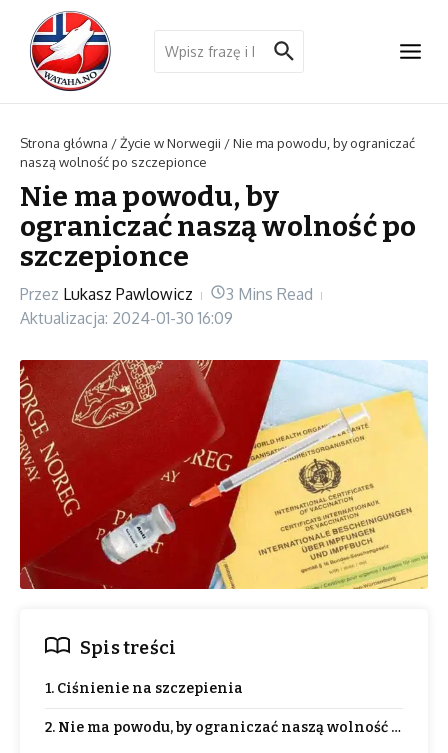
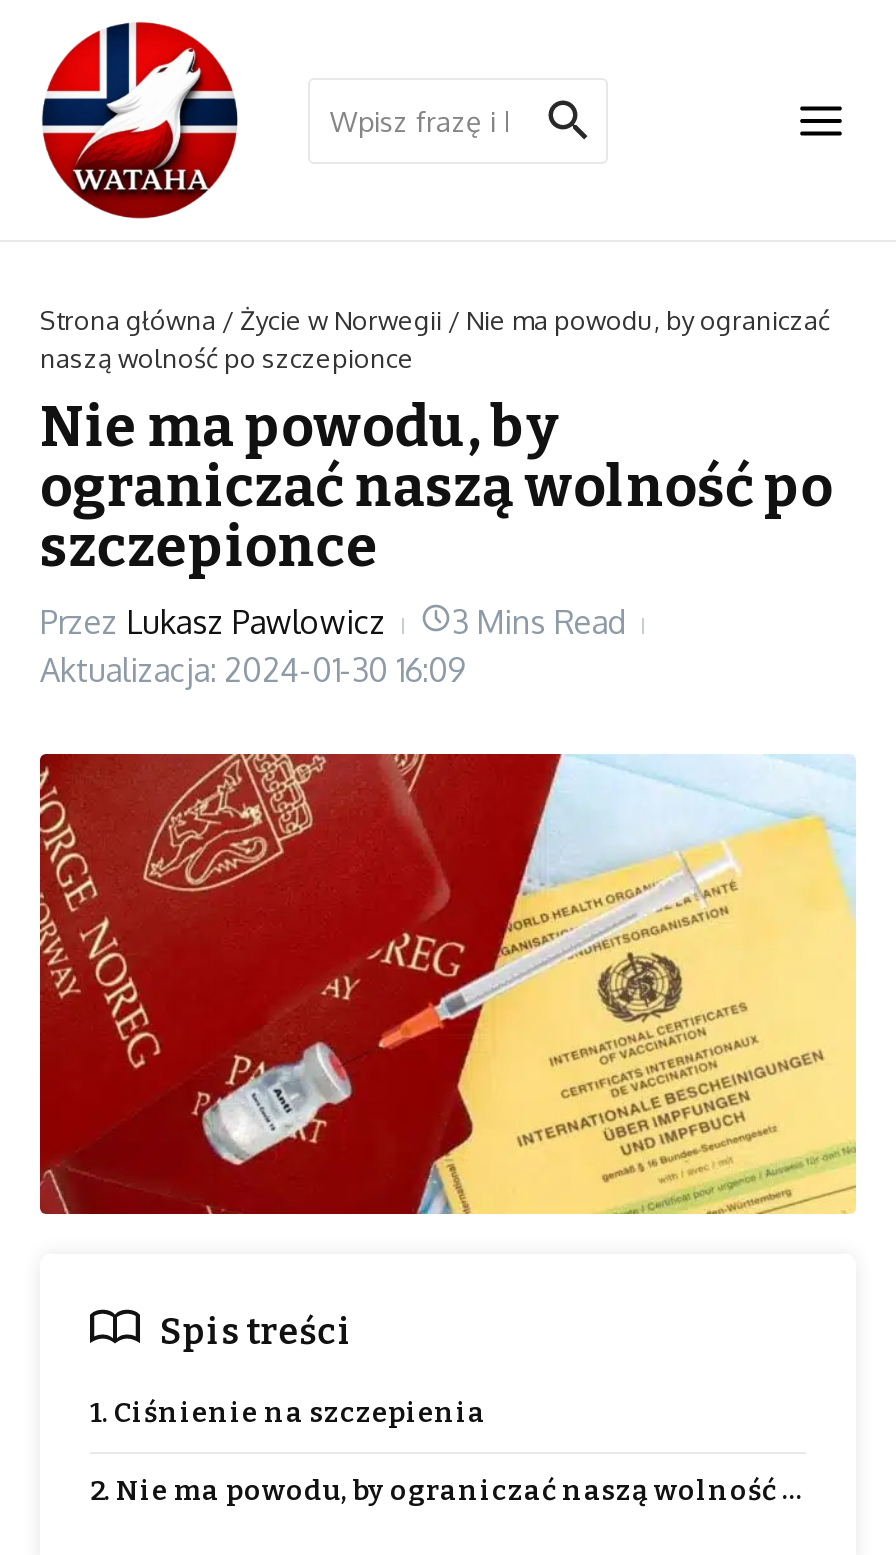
[22,21,118,91] [image] -> [40,42,240,218] [image]

